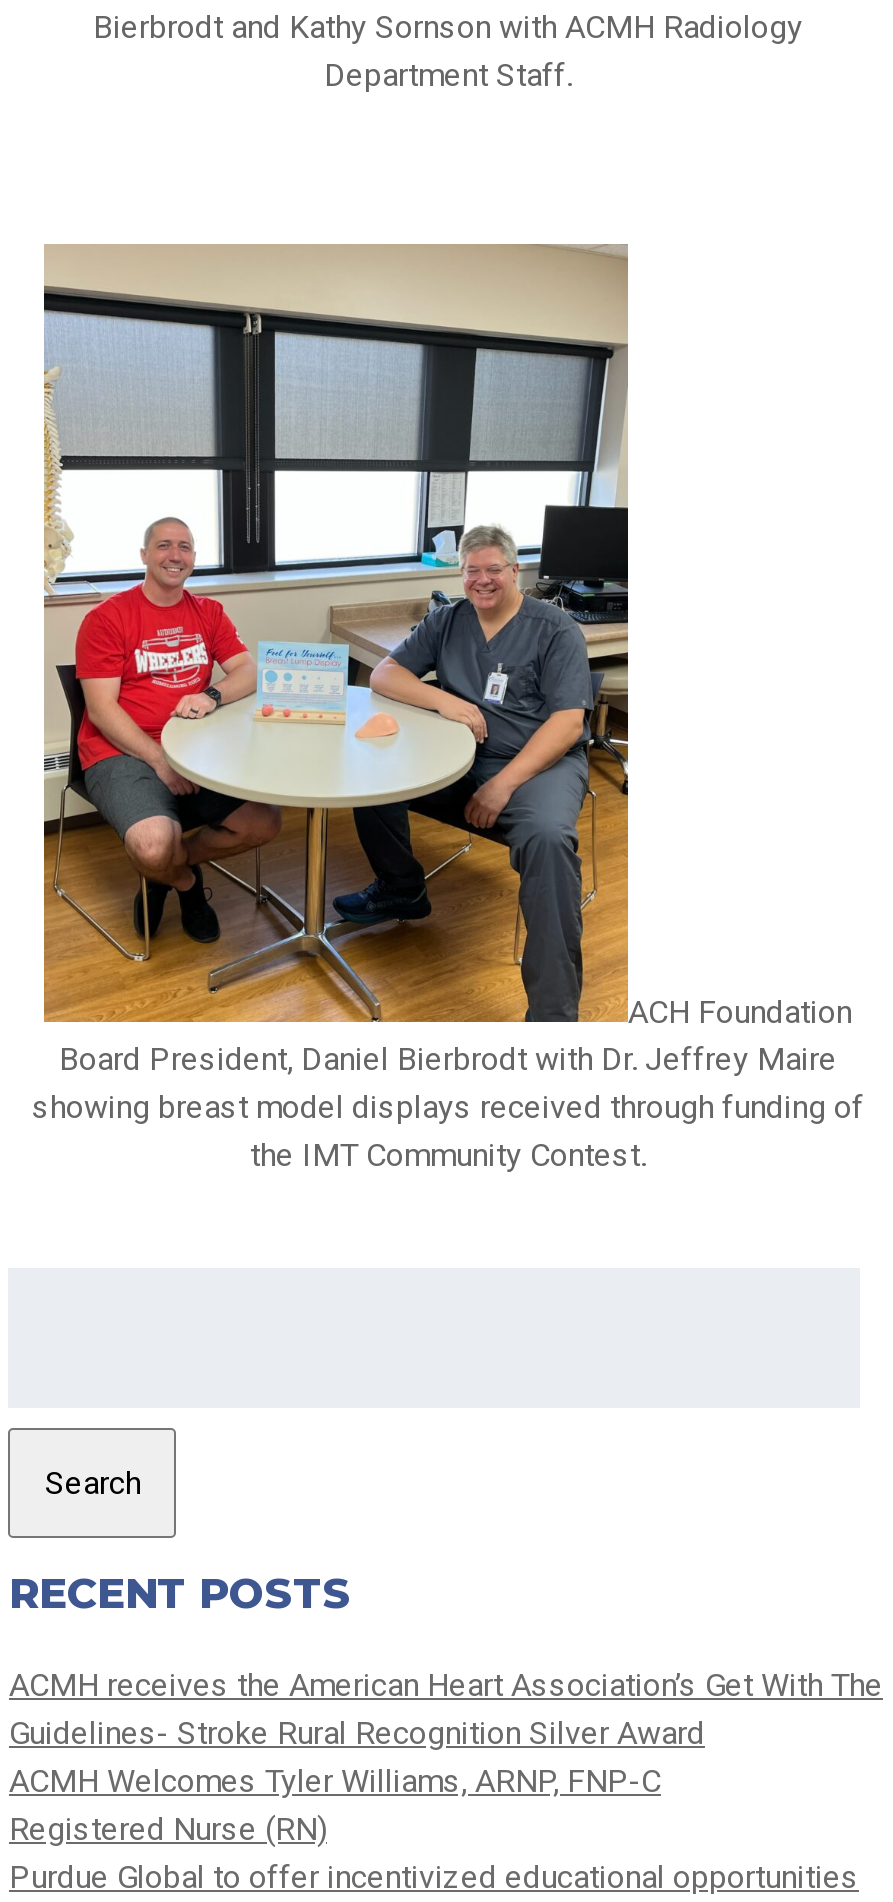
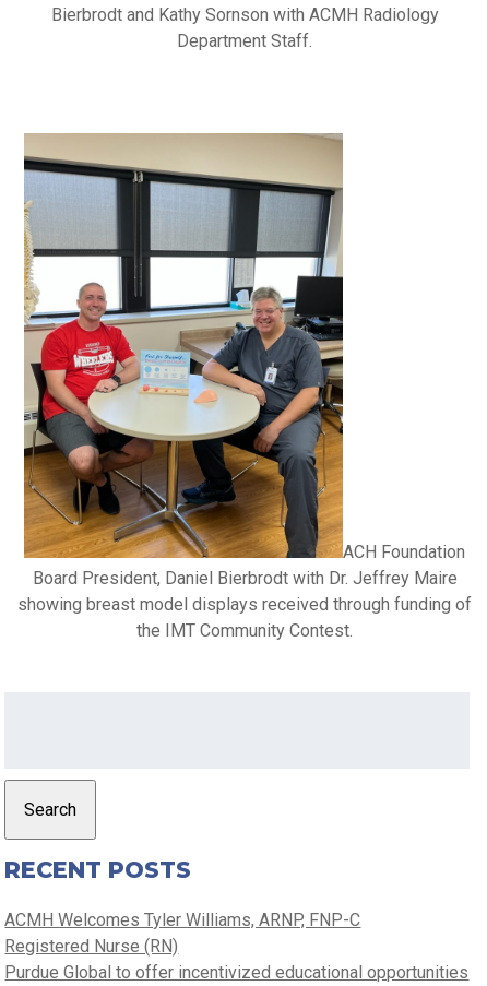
[9,1667,883,1753] ACMH receives the American Heart Association’s Get With The | Guidelines- Stroke Rural Recognition Silver Award -> none

